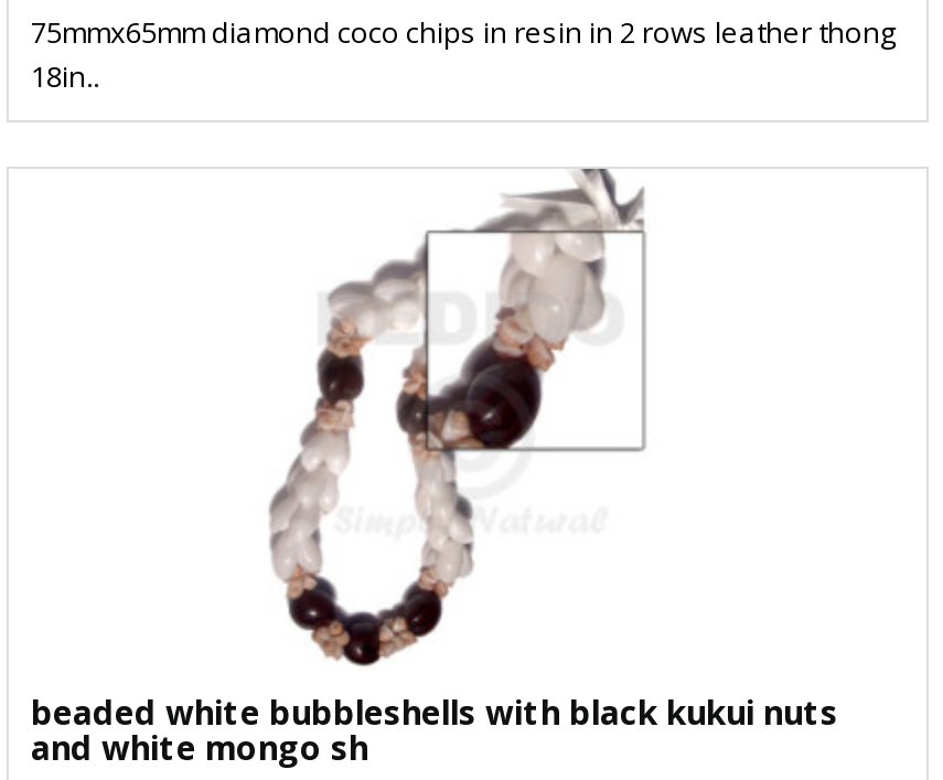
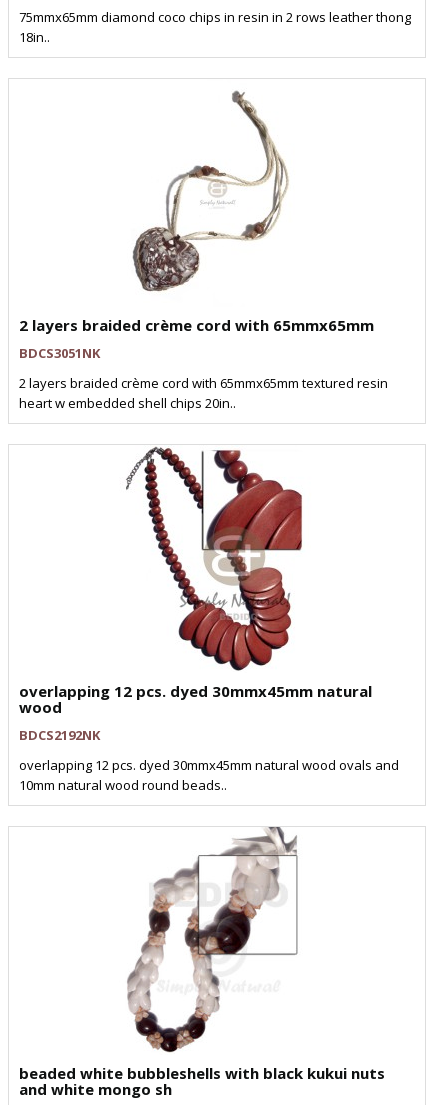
none -> [19,91,388,412] [image] | 2 layers braided crème cord with 65mmx65mm | BDCS3051NK | 2 layers braided crème cord with 65mmx65mm textured resin | heart w embedded shell chips 20in..
none -> [19,446,399,794] [image] | overlapping 12 pcs. dyed 30mmx45mm natural | wood | BDCS2192NK | overlapping 12 pcs. dyed 30mmx45mm natural wood ovals and | 10mm natural wood round beads..

